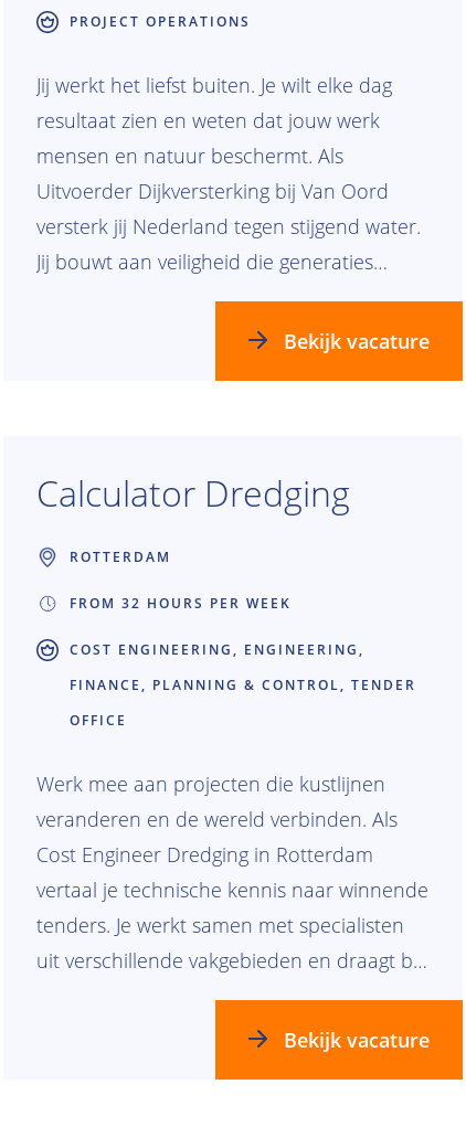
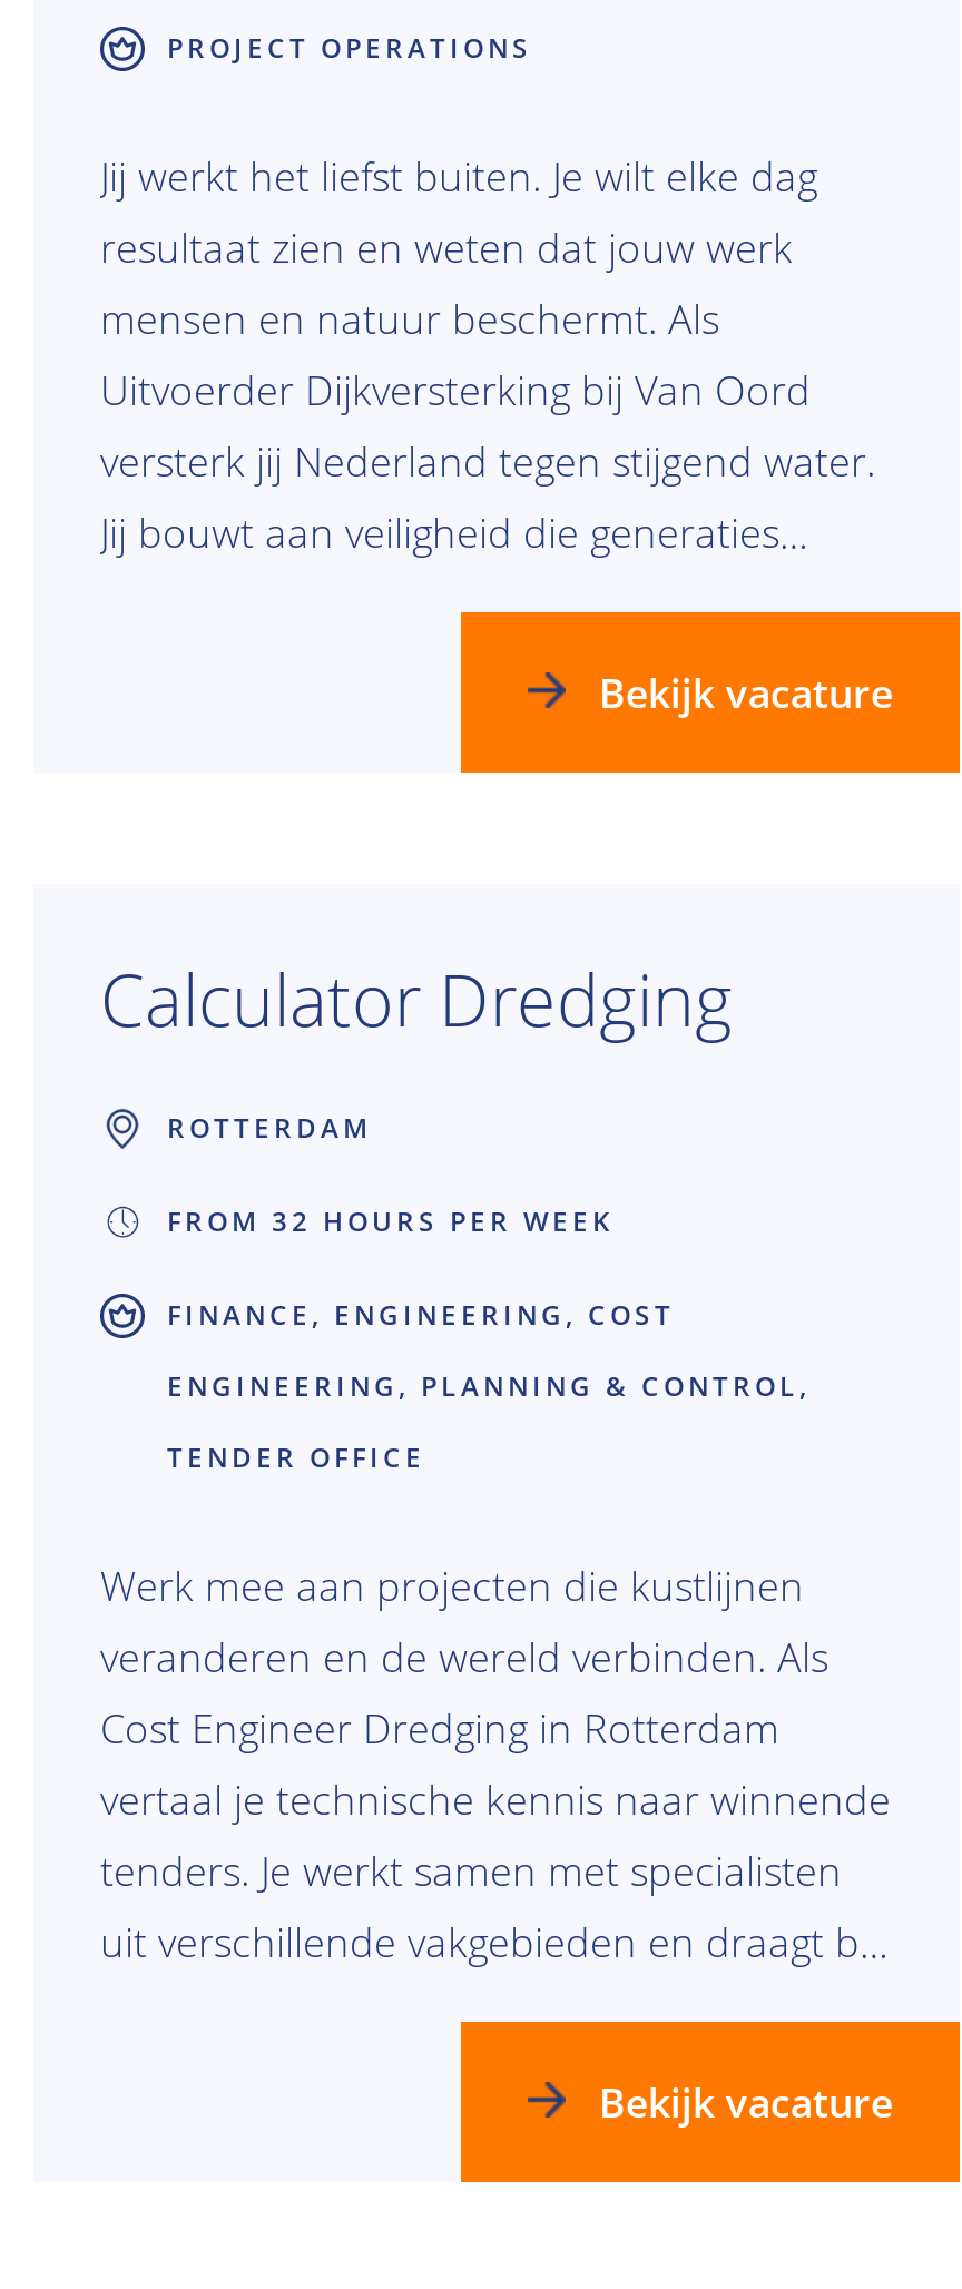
[70,641,364,659] COST ENGINEERING, ENGINEERING, -> [167,1297,675,1334] FINANCE, ENGINEERING, COST
[70,676,416,695] FINANCE, PLANNING & CONTROL, TENDER -> [167,1368,811,1406] ENGINEERING, PLANNING & CONTROL,
[70,711,127,730] OFFICE -> [167,1439,425,1477] TENDER OFFICE

